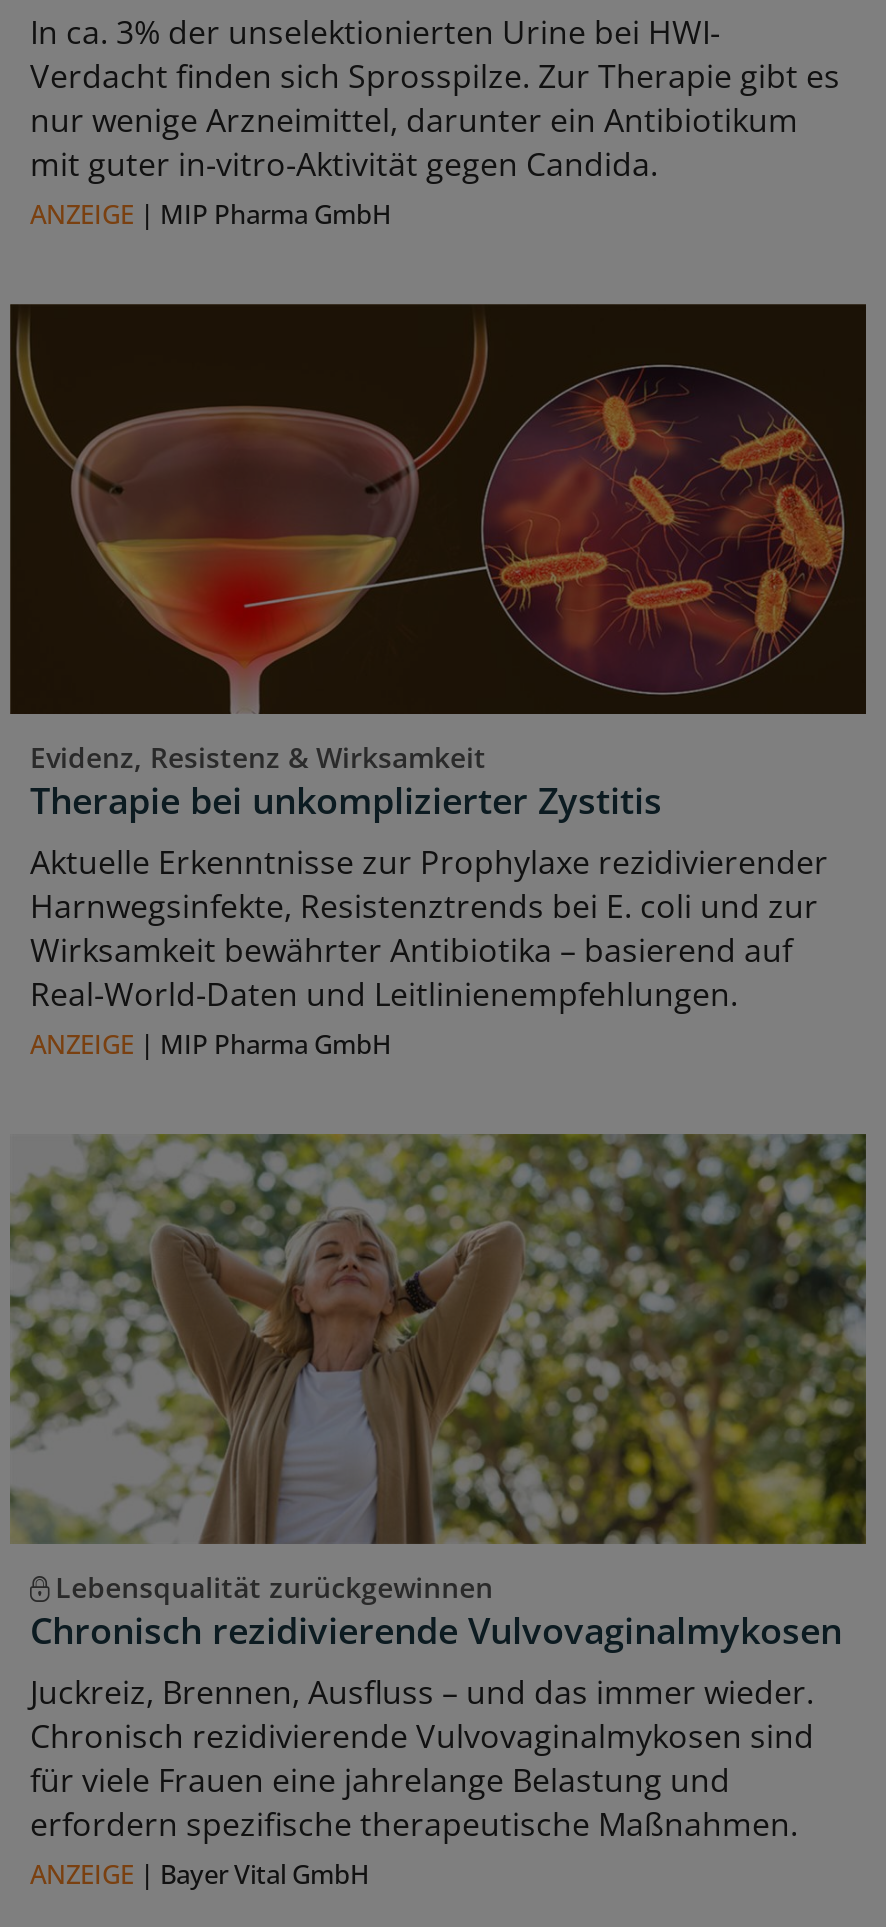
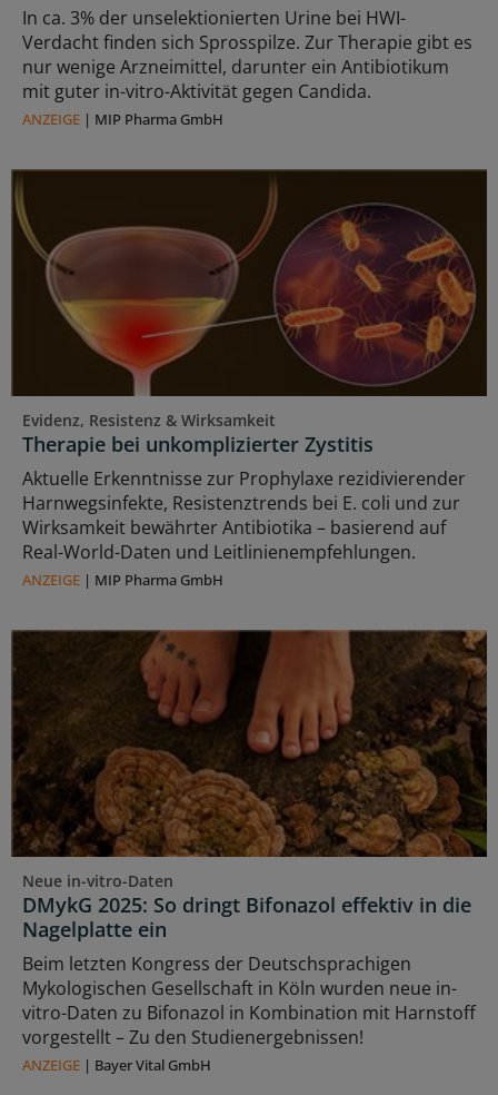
[10,1132,868,1845] [image] | Lebensqualität zurückgewinnen | Chronisch rezidivierende Vulvovaginalmykosen | Juckreiz, Brennen, Ausfluss – und das immer wieder. | Chronisch rezidivierende Vulvovaginalmykosen sind | für viele Frauen eine jahrelange Belastung und | erfordern spezifische therapeutische Maßnahmen. -> [10,629,488,1050] [image] | Neue in-vitro-Daten | DMykG 2025: So dringt Bifonazol effektiv in die | Nagelplatte ein | Beim letzten Kongress der Deutschsprachigen | Mykologischen Gesellschaft in Köln wurden neue in- | vitro-Daten zu Bifonazol in Kombination mit Harnstoff | vorgestellt – Zu den Studienergebnissen!

